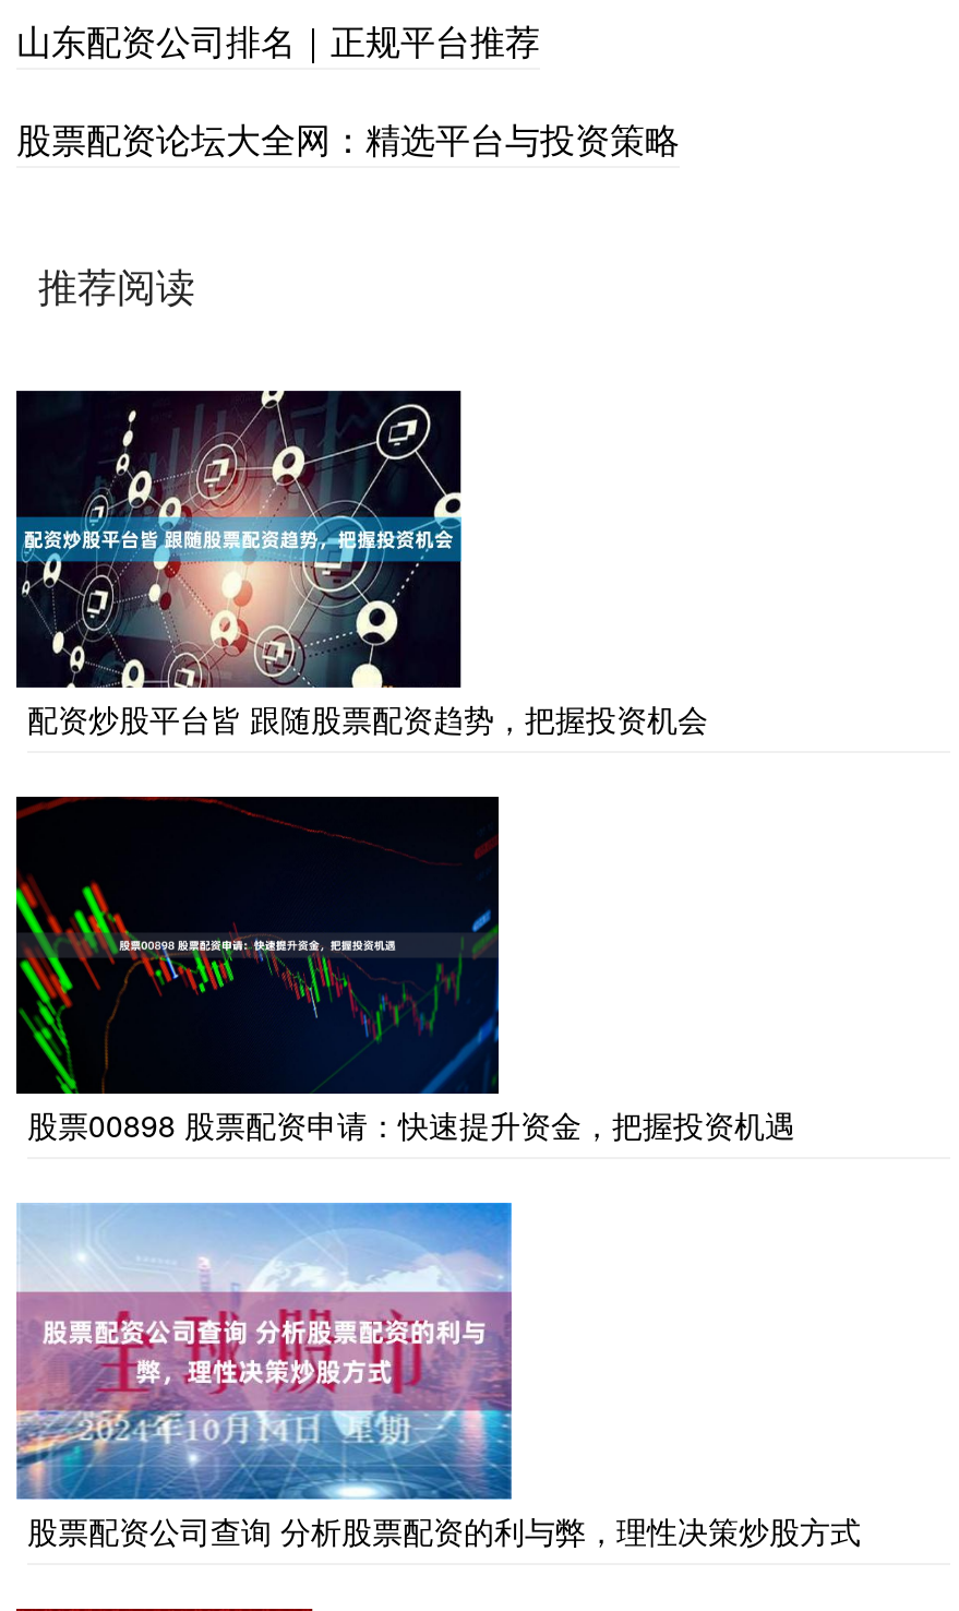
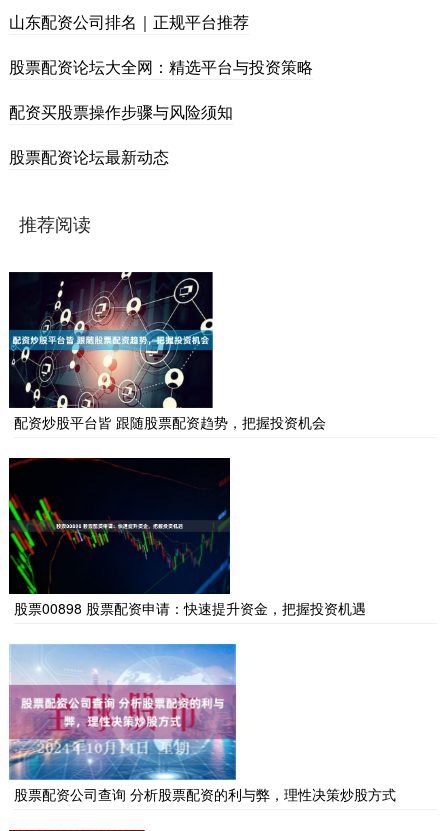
none -> [9,100,233,168] 配资买股票操作步骤与风险须知 | 股票配资论坛最新动态

